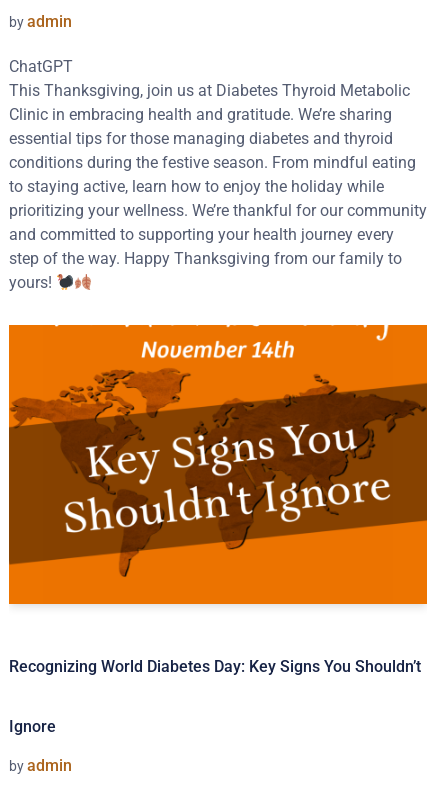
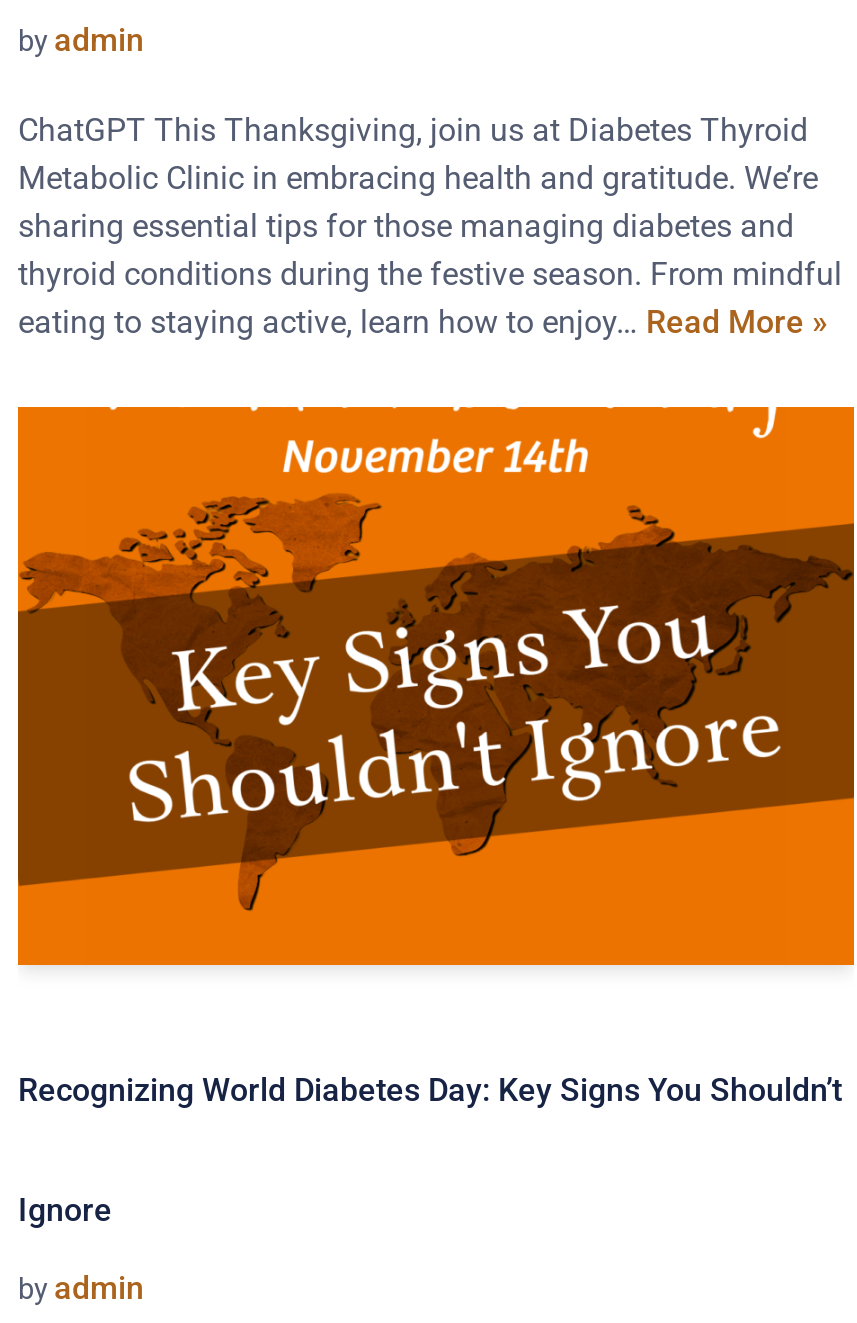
[9,57,427,292] ChatGPT | This Thanksgiving, join us at Diabetes Thyroid Metabolic | Clinic in embracing health and gratitude. We’re sharing | essential tips for those managing diabetes and thyroid | conditions during the festive season. From mindful eating | to staying active, learn how to enjoy the holiday while | prioritizing your wellness. We’re thankful for our community | and committed to supporting your health journey every | step of the way. Happy Thanksgiving from our family to | yours! -> [18,111,842,341] ChatGPT This Thanksgiving, join us at Diabetes Thyroid | Metabolic Clinic in embracing health and gratitude. We’re | sharing essential tips for those managing diabetes and | thyroid conditions during the festive season. From mindful | eating to staying active, learn how to enjoy… Read More »

